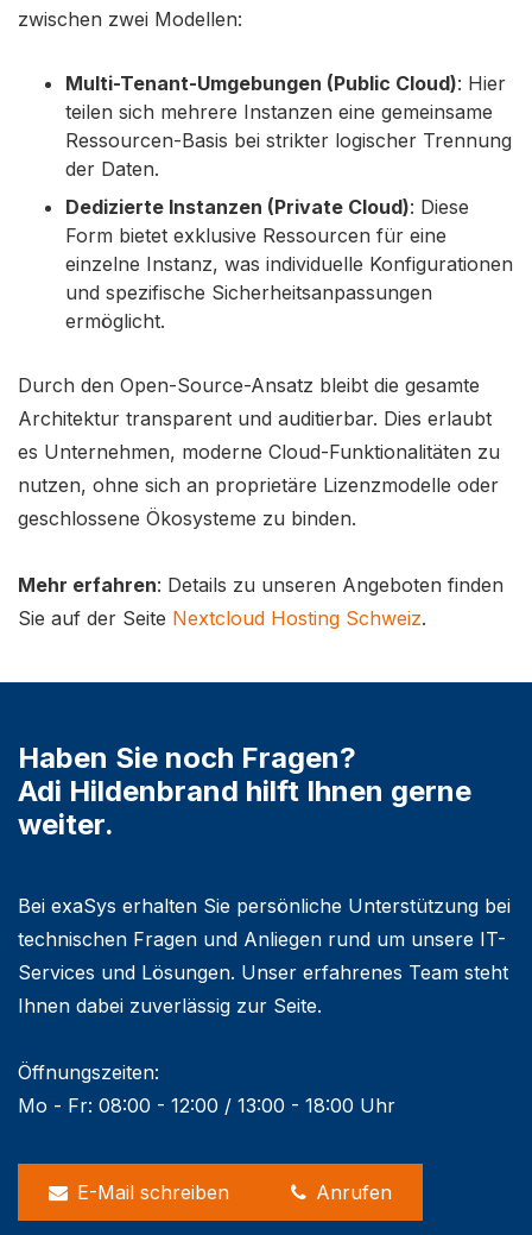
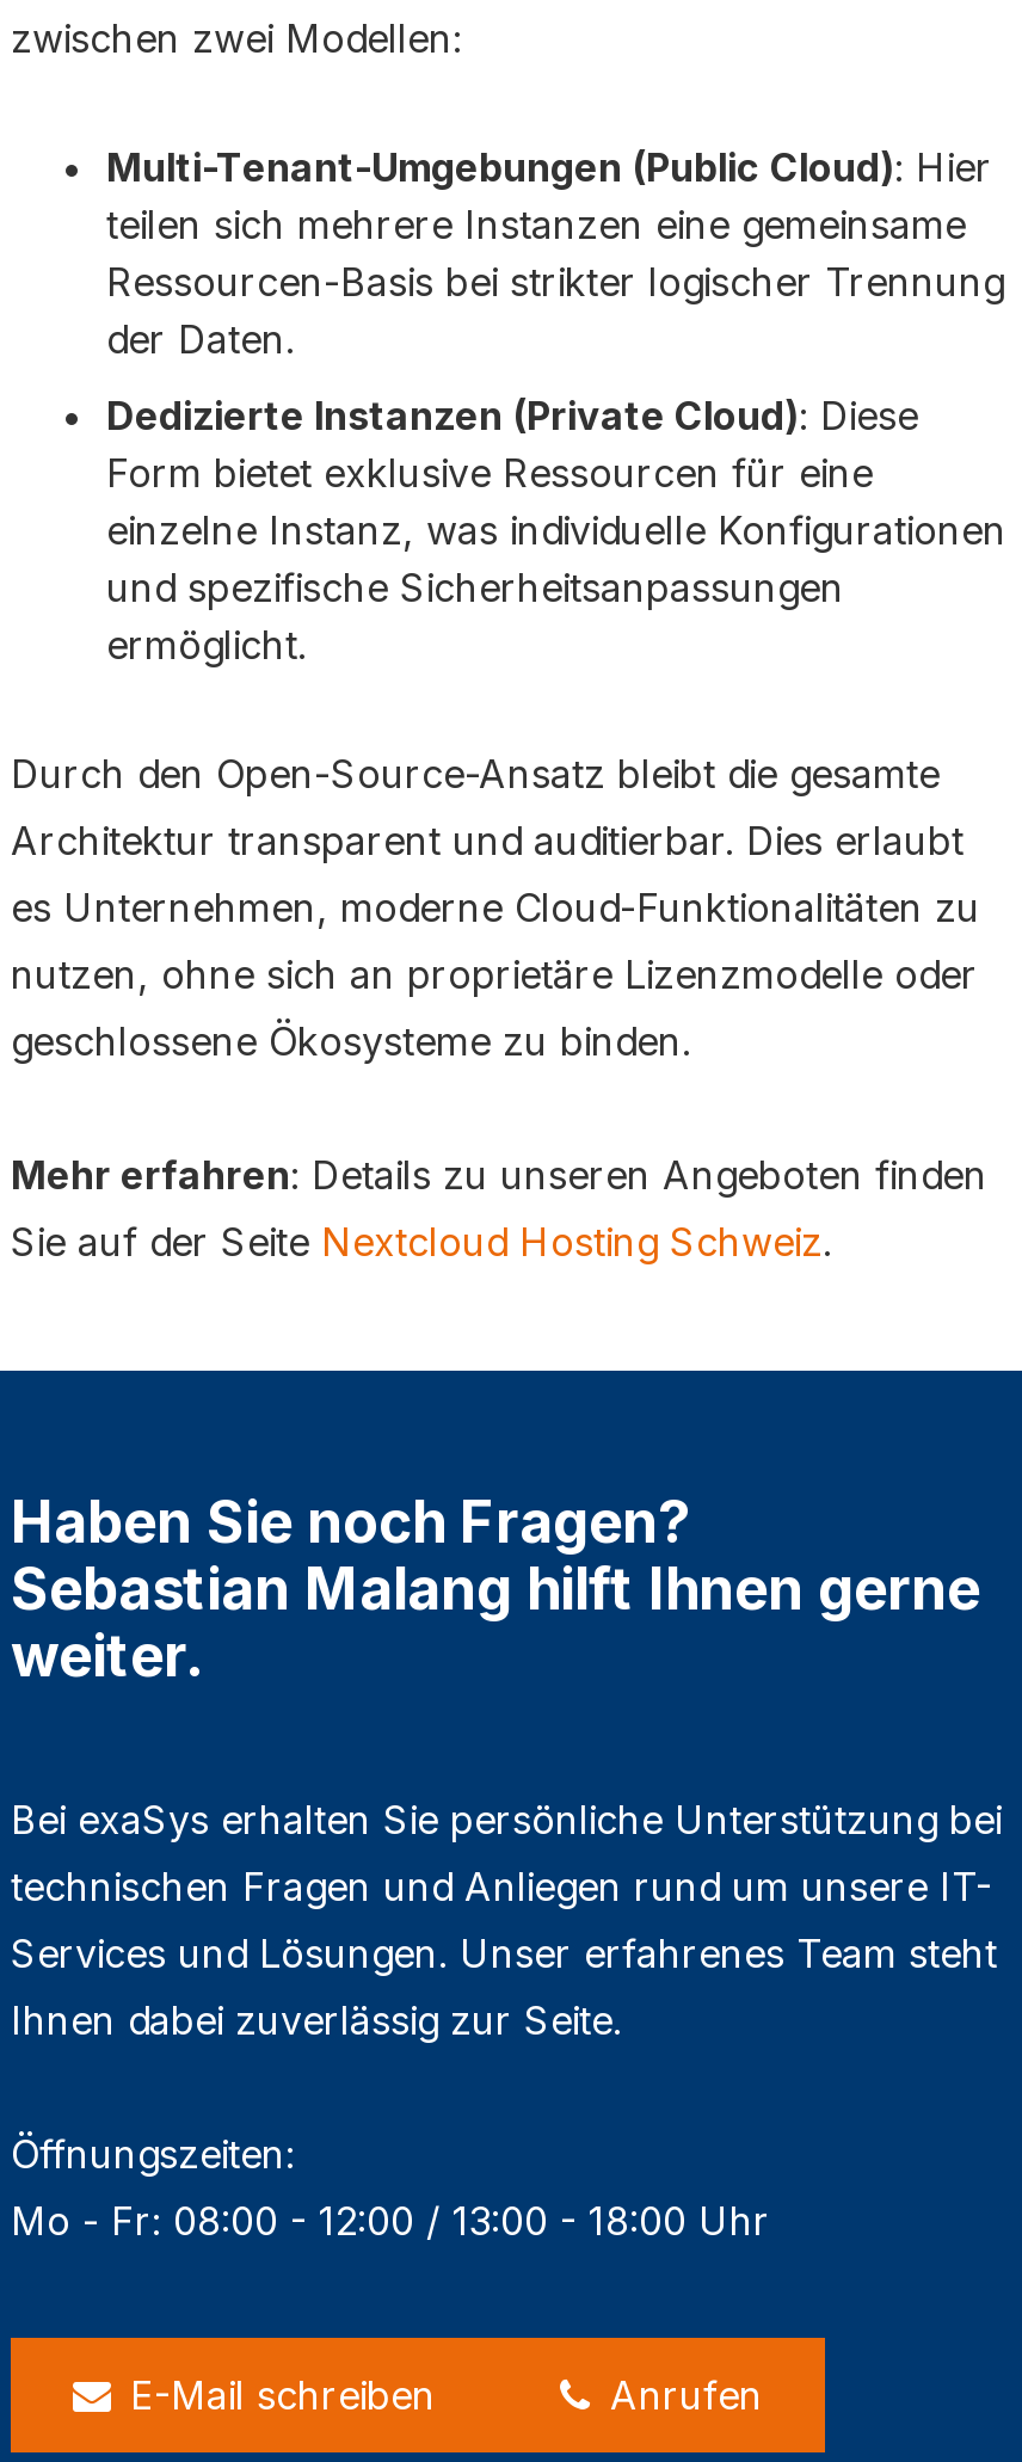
[18,773,471,808] Adi Hildenbrand hilft Ihnen gerne -> [11,1553,980,1623] Sebastian Malang hilft Ihnen gerne

